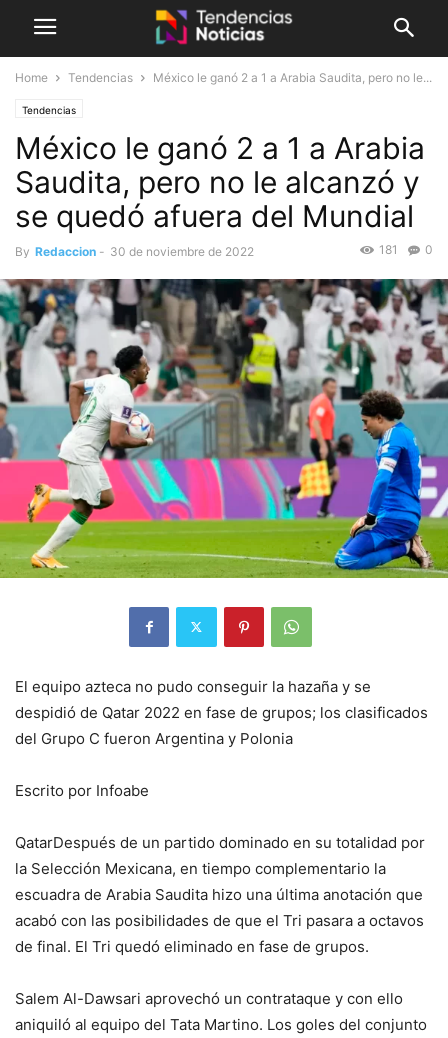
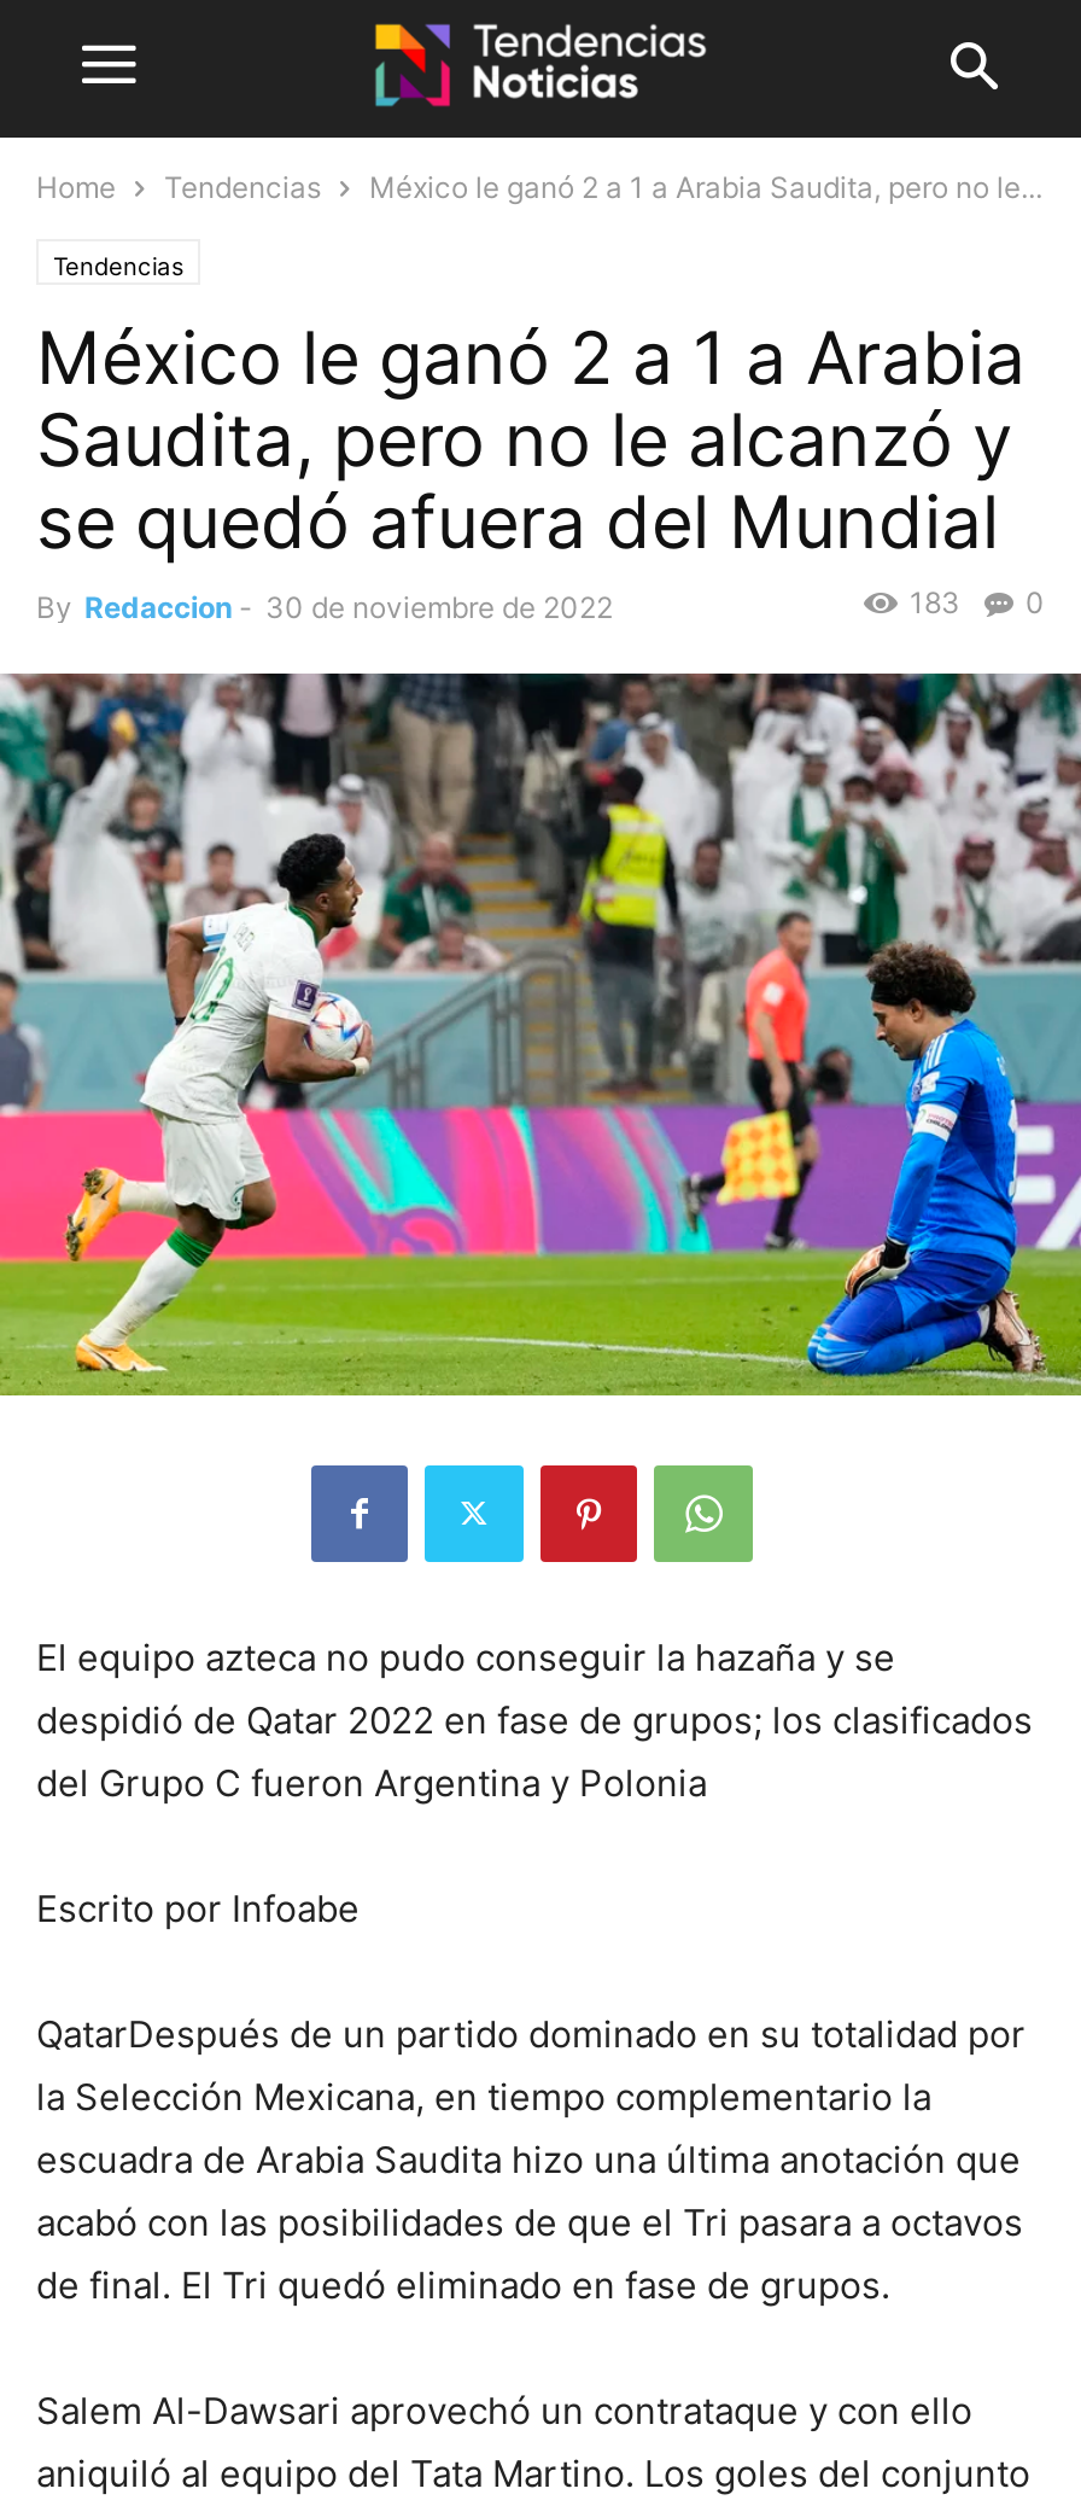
[379,242,433,257] 181 0 -> [910,584,1045,620] 183 0

